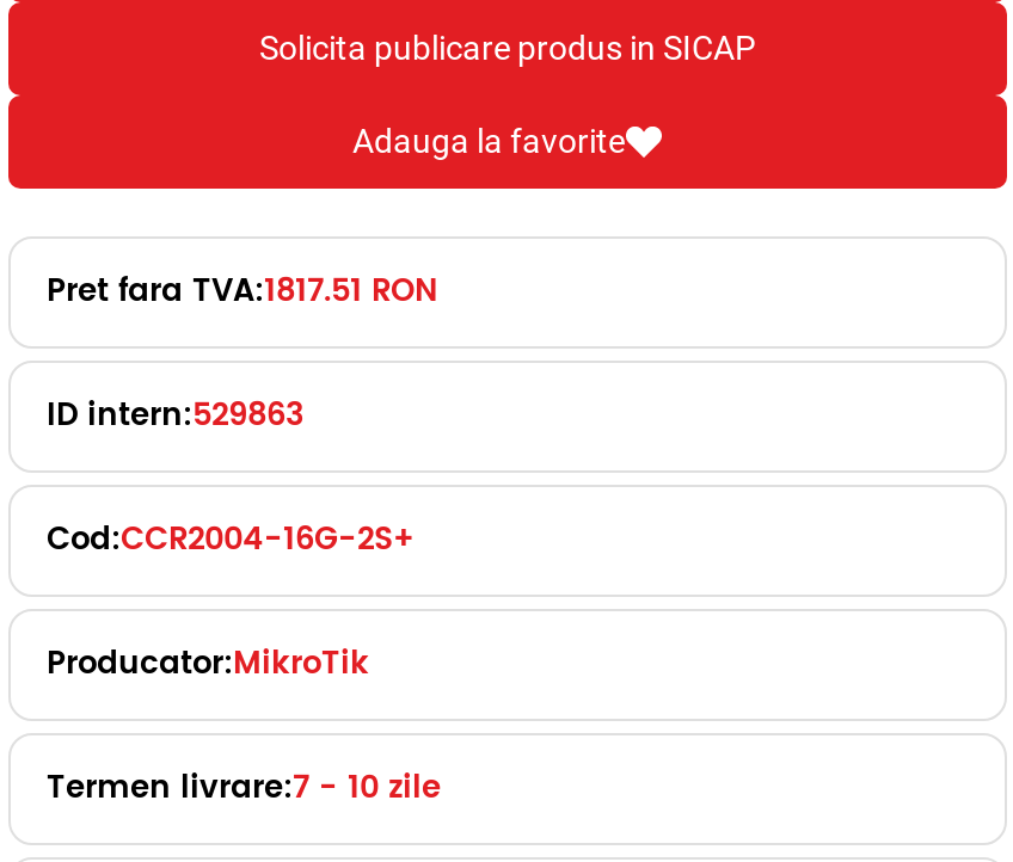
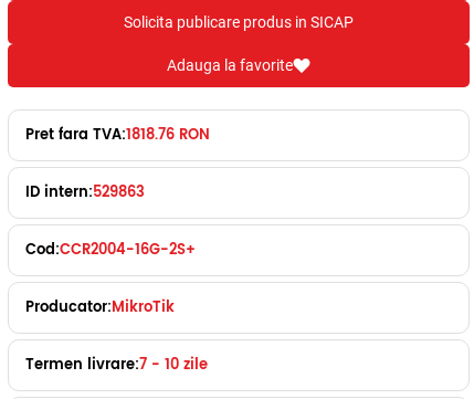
[47,267,438,317] Pret fara TVA:1817.51 RON -> [25,123,210,147] Pret fara TVA:1818.76 RON

